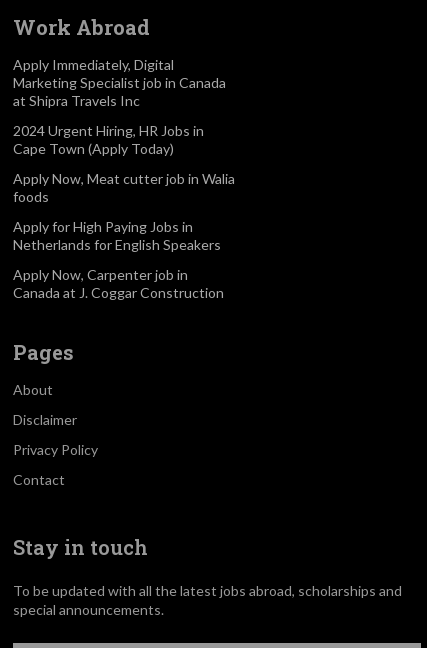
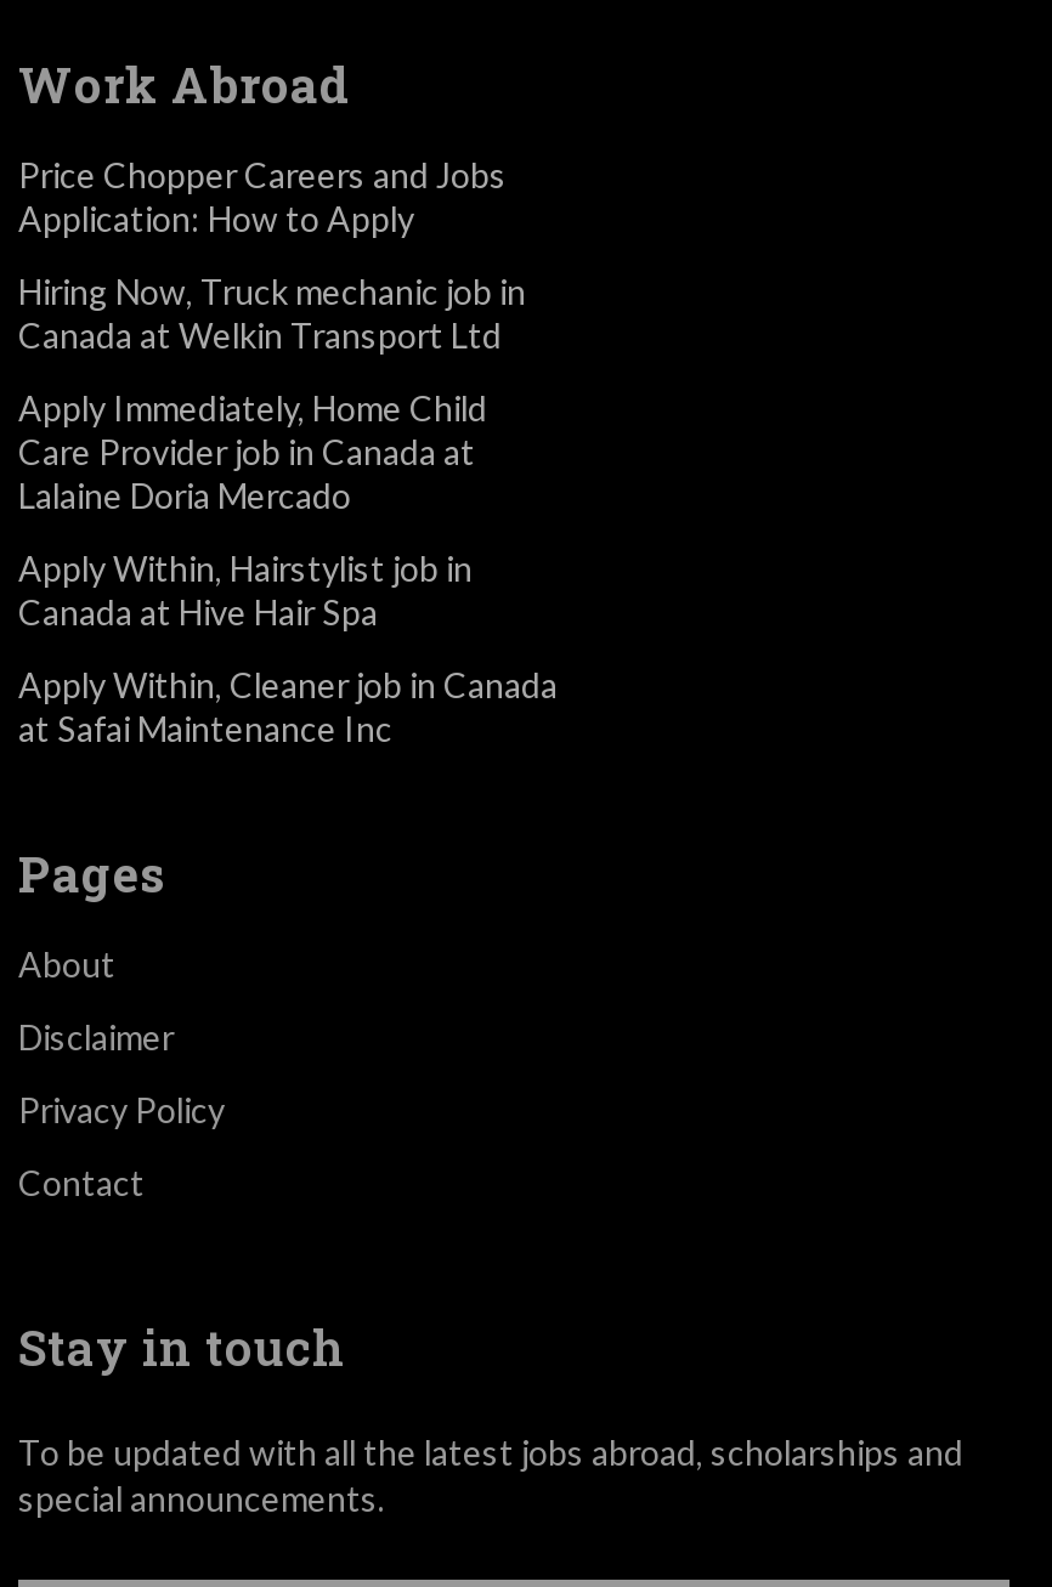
[13,56,226,109] Apply Immediately, Digital | Marketing Specialist job in Canada | at Shipra Travels Inc -> [18,154,507,239] Price Chopper Careers and Jobs | Application: How to Apply
[13,122,204,157] 2024 Urgent Hiring, HR Jobs in | Cape Town (Apply Today) -> [18,271,526,356] Hiring Now, Truck mechanic job in | Canada at Welkin Transport Ltd
[13,170,235,205] Apply Now, Meat cutter job in Walia | foods -> [18,387,487,516] Apply Immediately, Home Child | Care Provider job in Canada at | Lalaine Doria Mercado
[13,218,221,253] Apply for High Paying Jobs in | Netherlands for English Speakers -> [18,548,473,633] Apply Within, Hairstylist job in | Canada at Hive Hair Spa
[13,266,224,301] Apply Now, Carpenter job in | Canada at J. Coggar Construction -> [18,664,558,749] Apply Within, Cleaner job in Canada | at Safai Maintenance Inc

